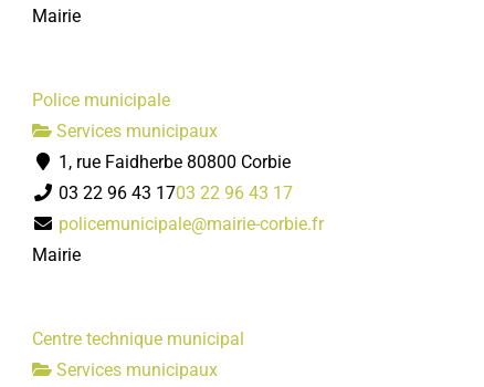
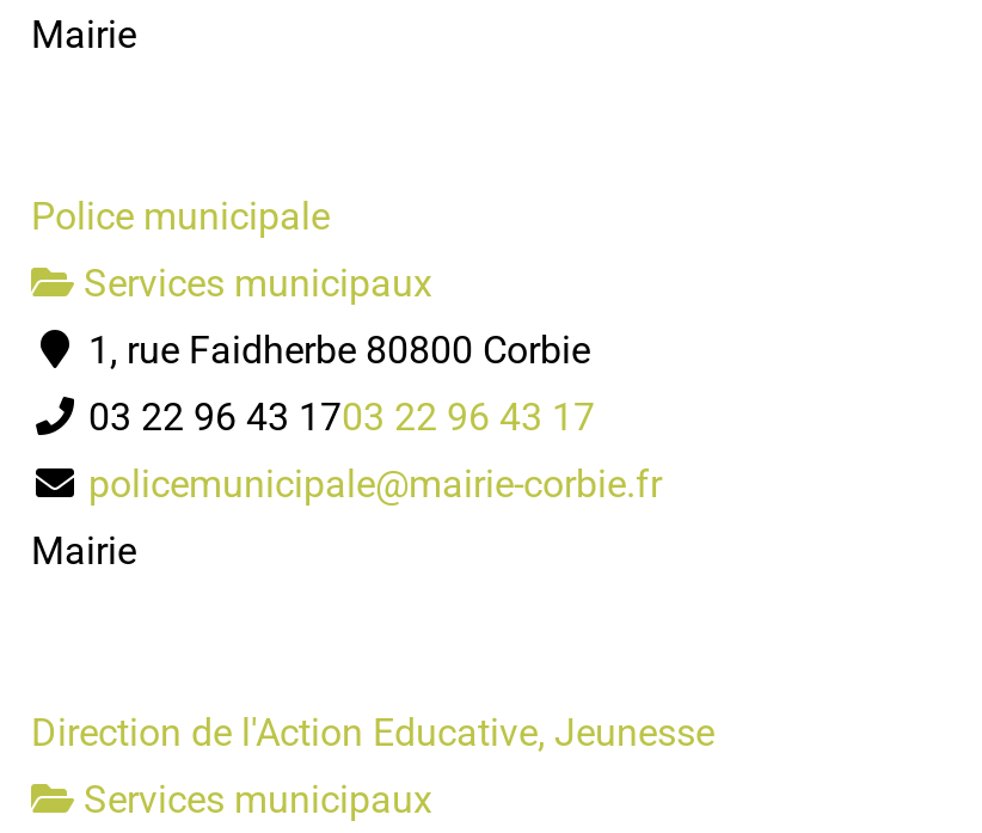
[32,328,244,349] Centre technique municipal -> [31,710,714,755] Direction de l'Action Educative, Jeunesse

